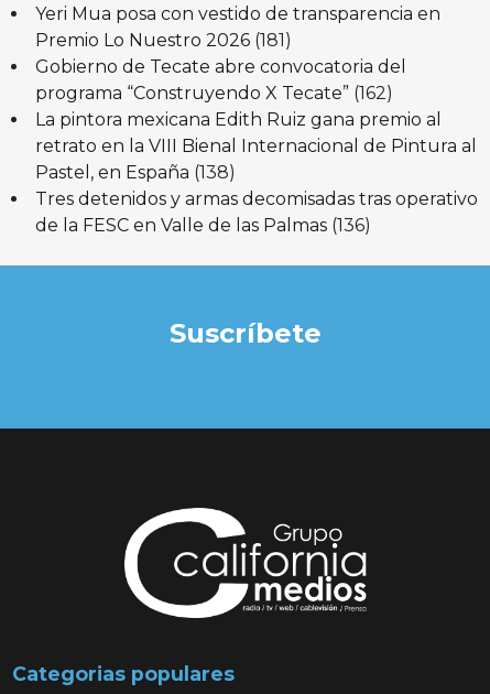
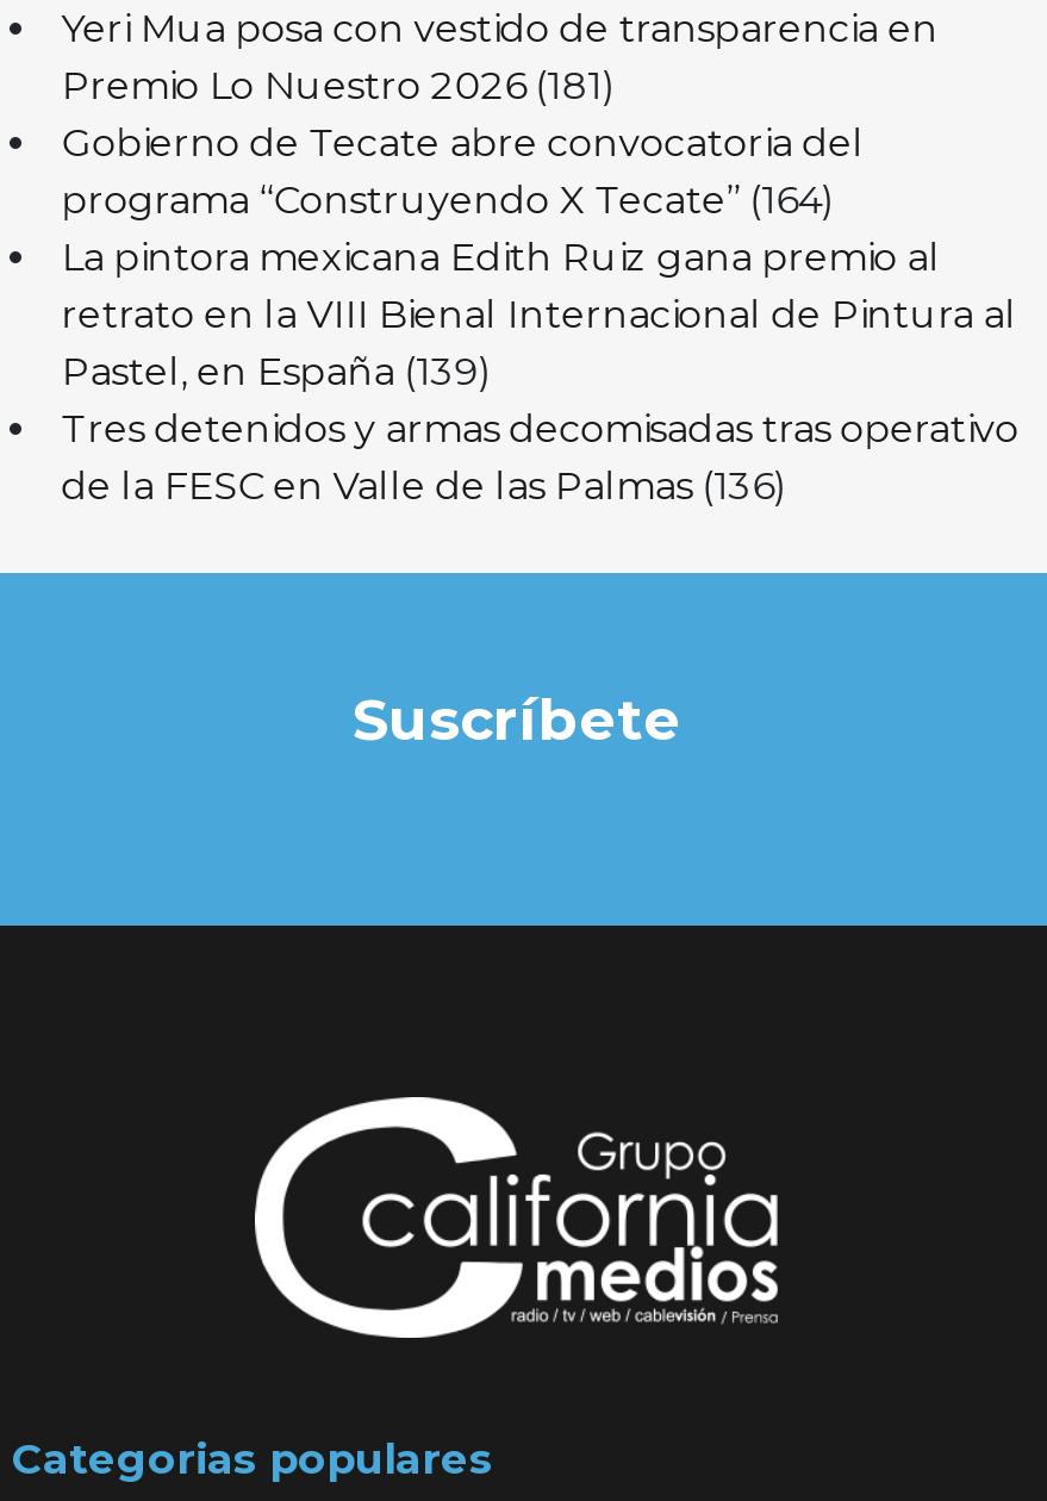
[35,82,393,103] programa “Construyendo X Tecate” (162) -> [61,178,836,223] programa “Construyendo X Tecate” (164)
[35,162,235,183] Pastel, en España (138) -> [61,350,493,395] Pastel, en España (139)

